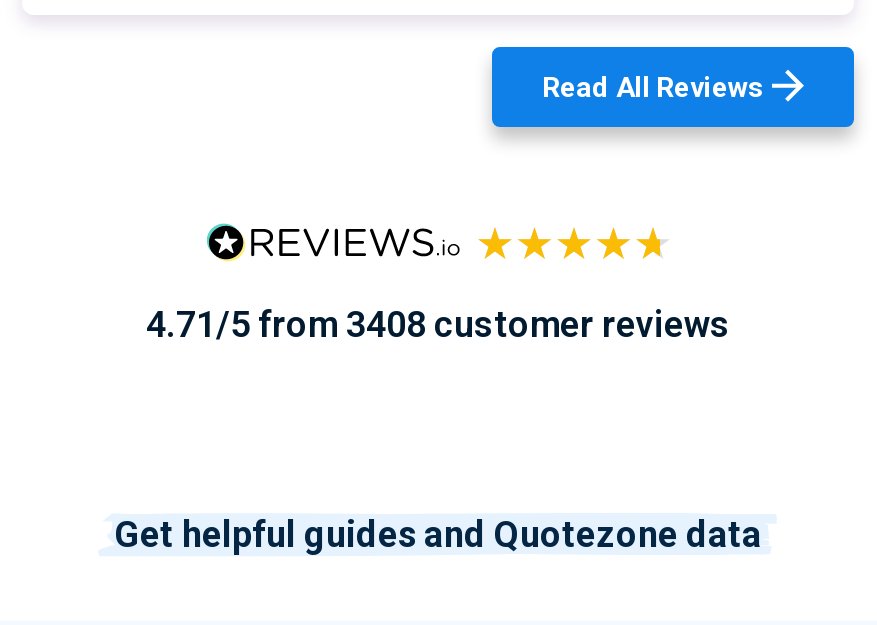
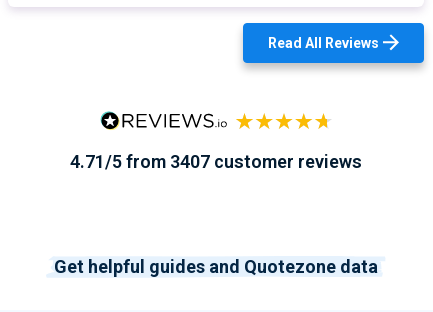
[146,303,730,345] 4.71/5 from 3408 customer reviews -> [70,151,362,172] 4.71/5 from 3407 customer reviews

